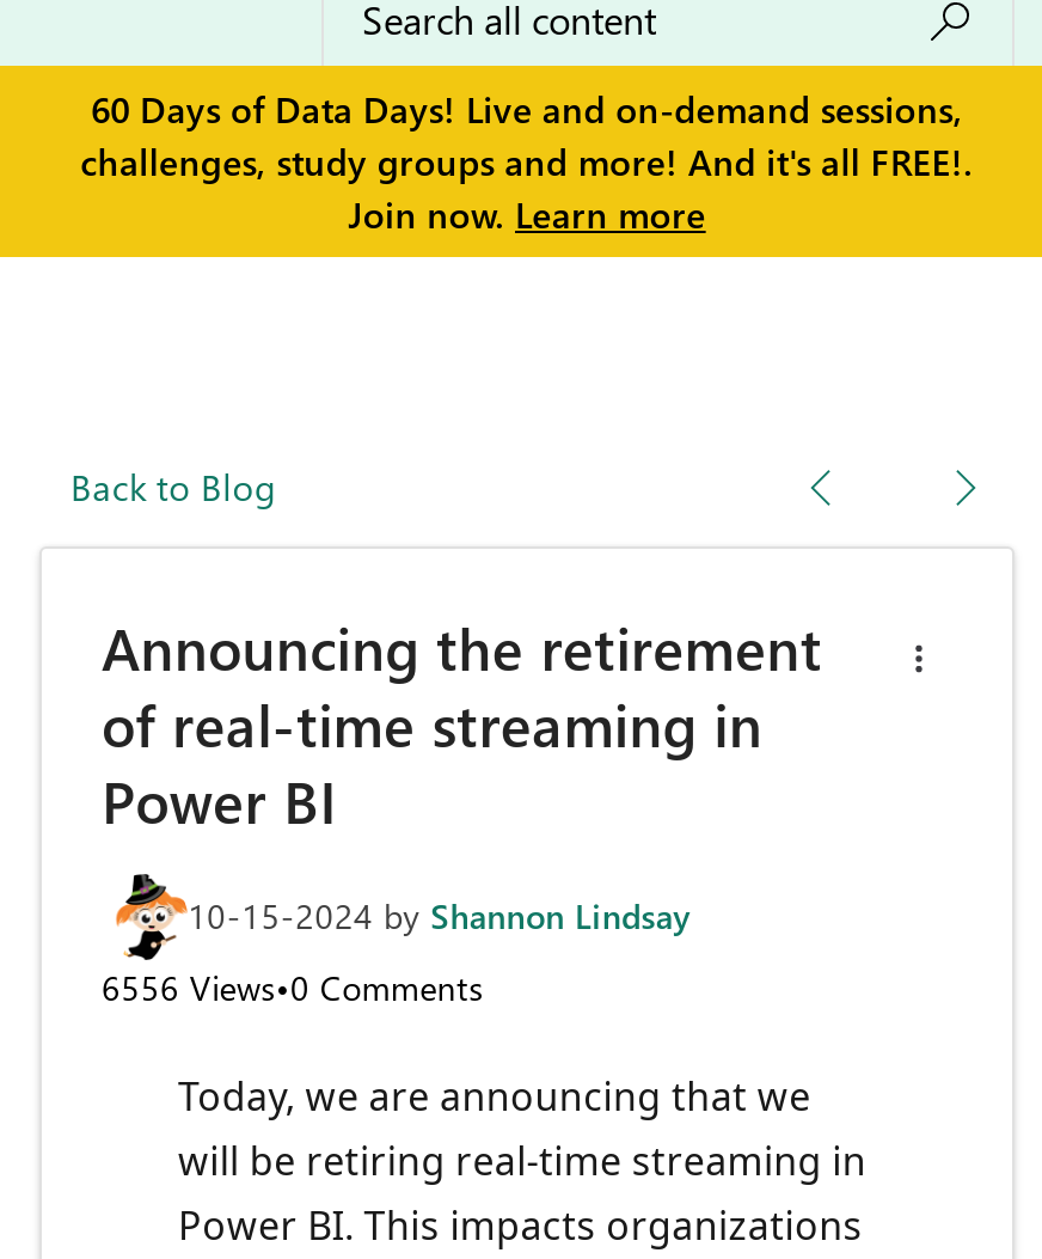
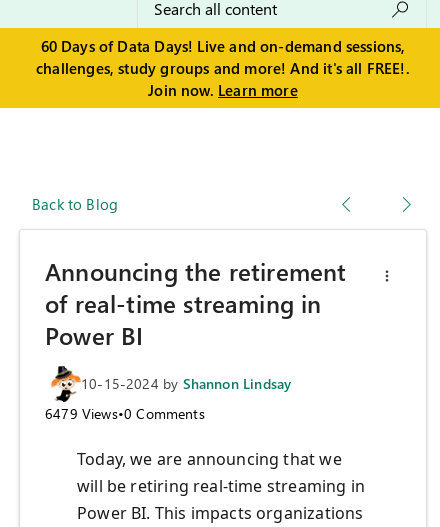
[102,966,483,1011] 6556 Views•0 Comments -> [45,404,205,423] 6479 Views•0 Comments

